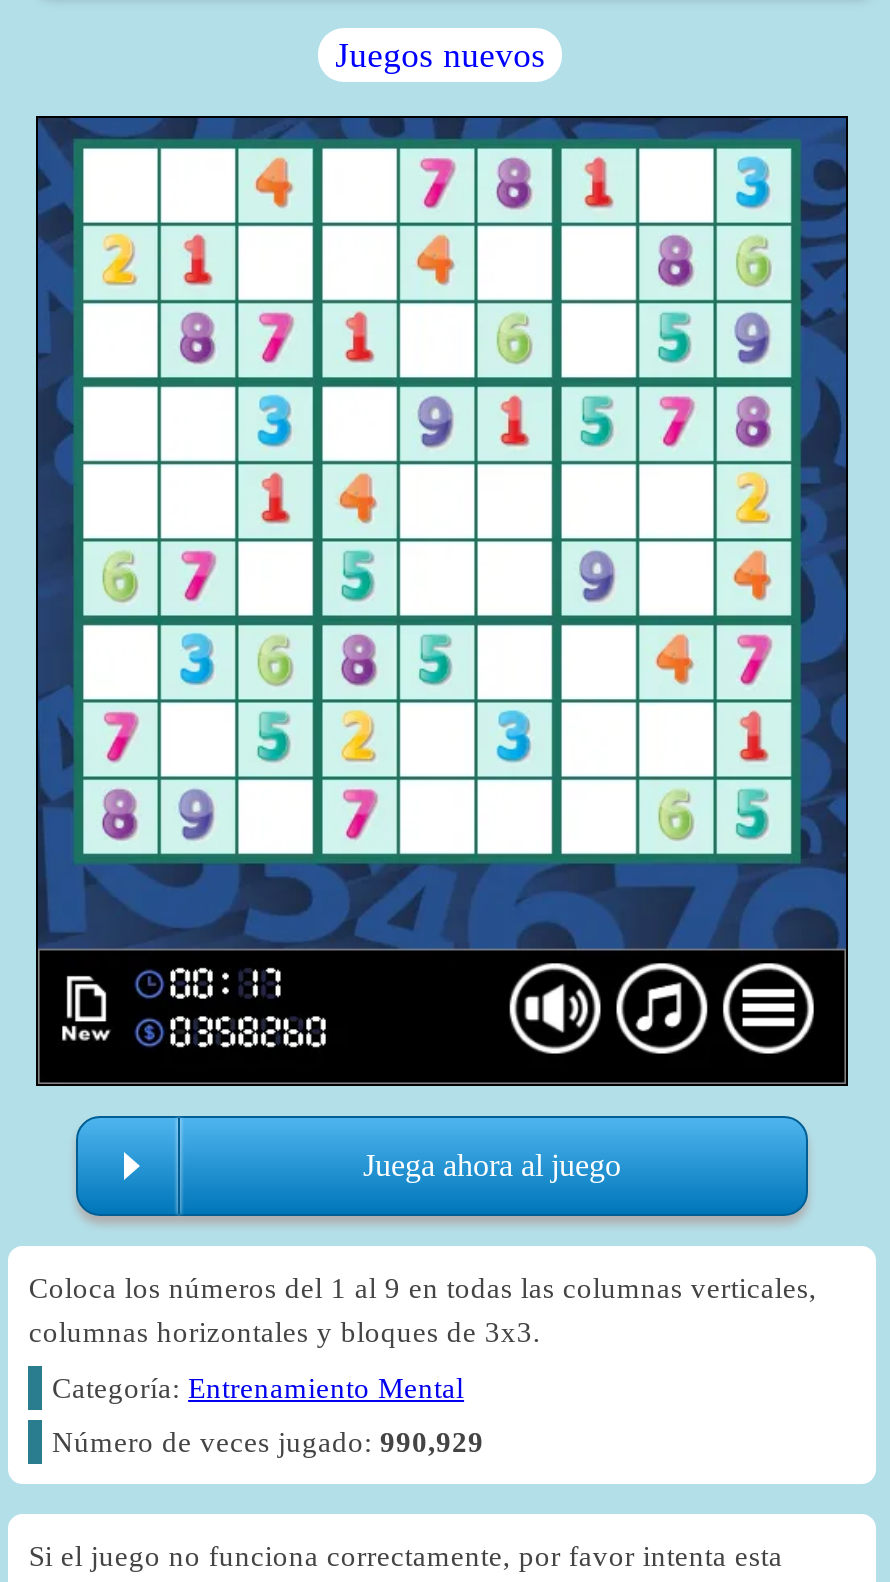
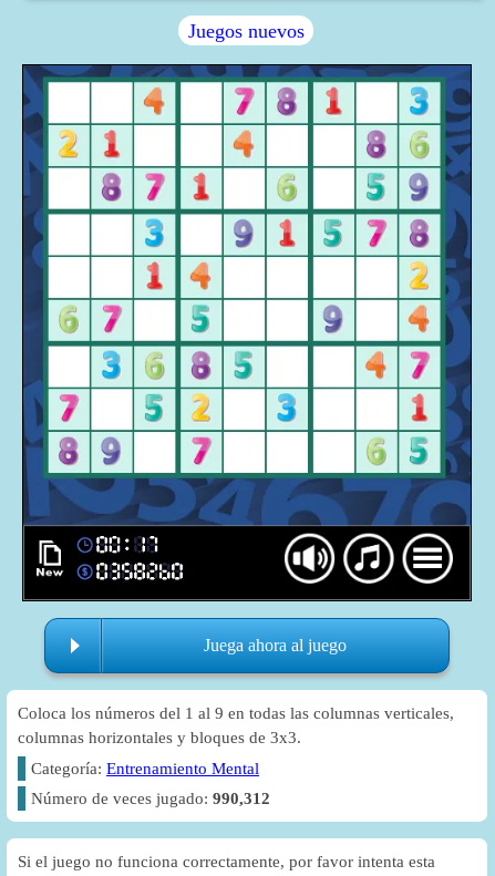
[52,1427,484,1459] Número de veces jugado: 990,929 -> [31,790,270,808] Número de veces jugado: 990,312

